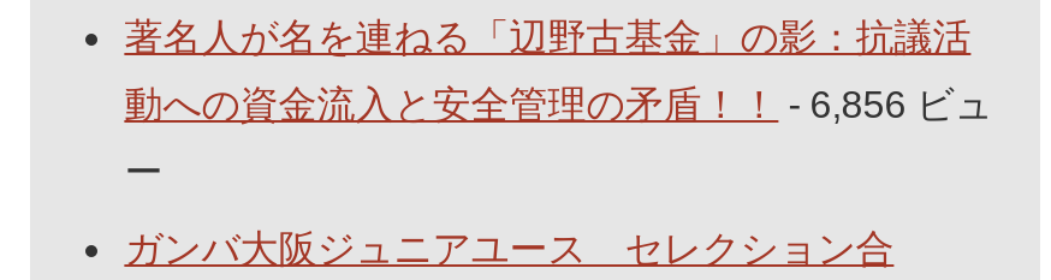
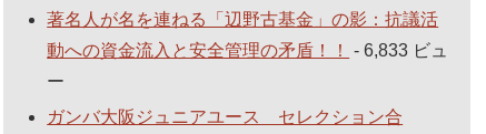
[124,85,993,126] 動への資金流入と安全管理の矛盾！！- 6,856 ビュ -> [47,42,448,60] 動への資金流入と安全管理の矛盾！！- 6,833 ビュ

